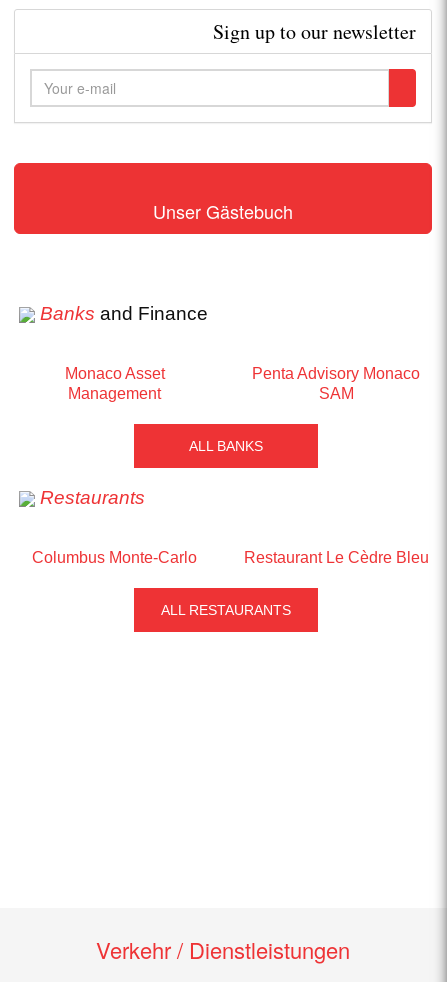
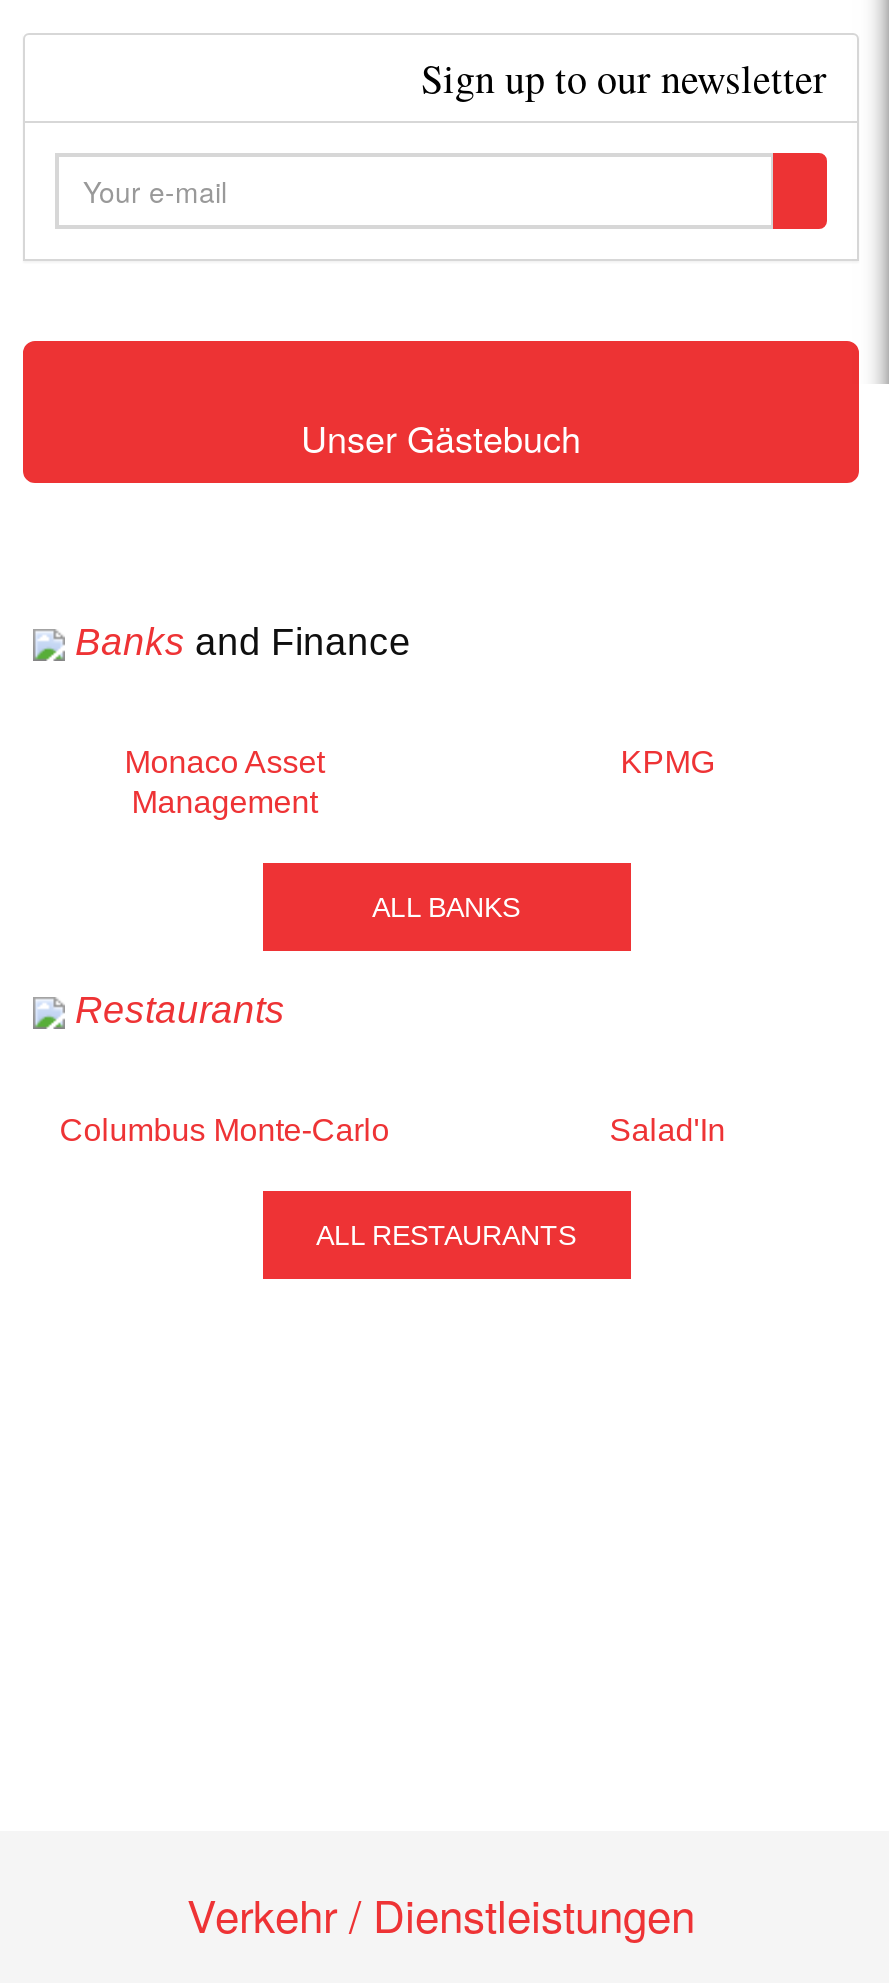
[252,365,420,402] Penta Advisory Monaco | SAM -> [621,744,715,778] KPMG
[244,549,429,566] Restaurant Le Cèdre Bleu -> [609,1112,725,1146] Salad'In

